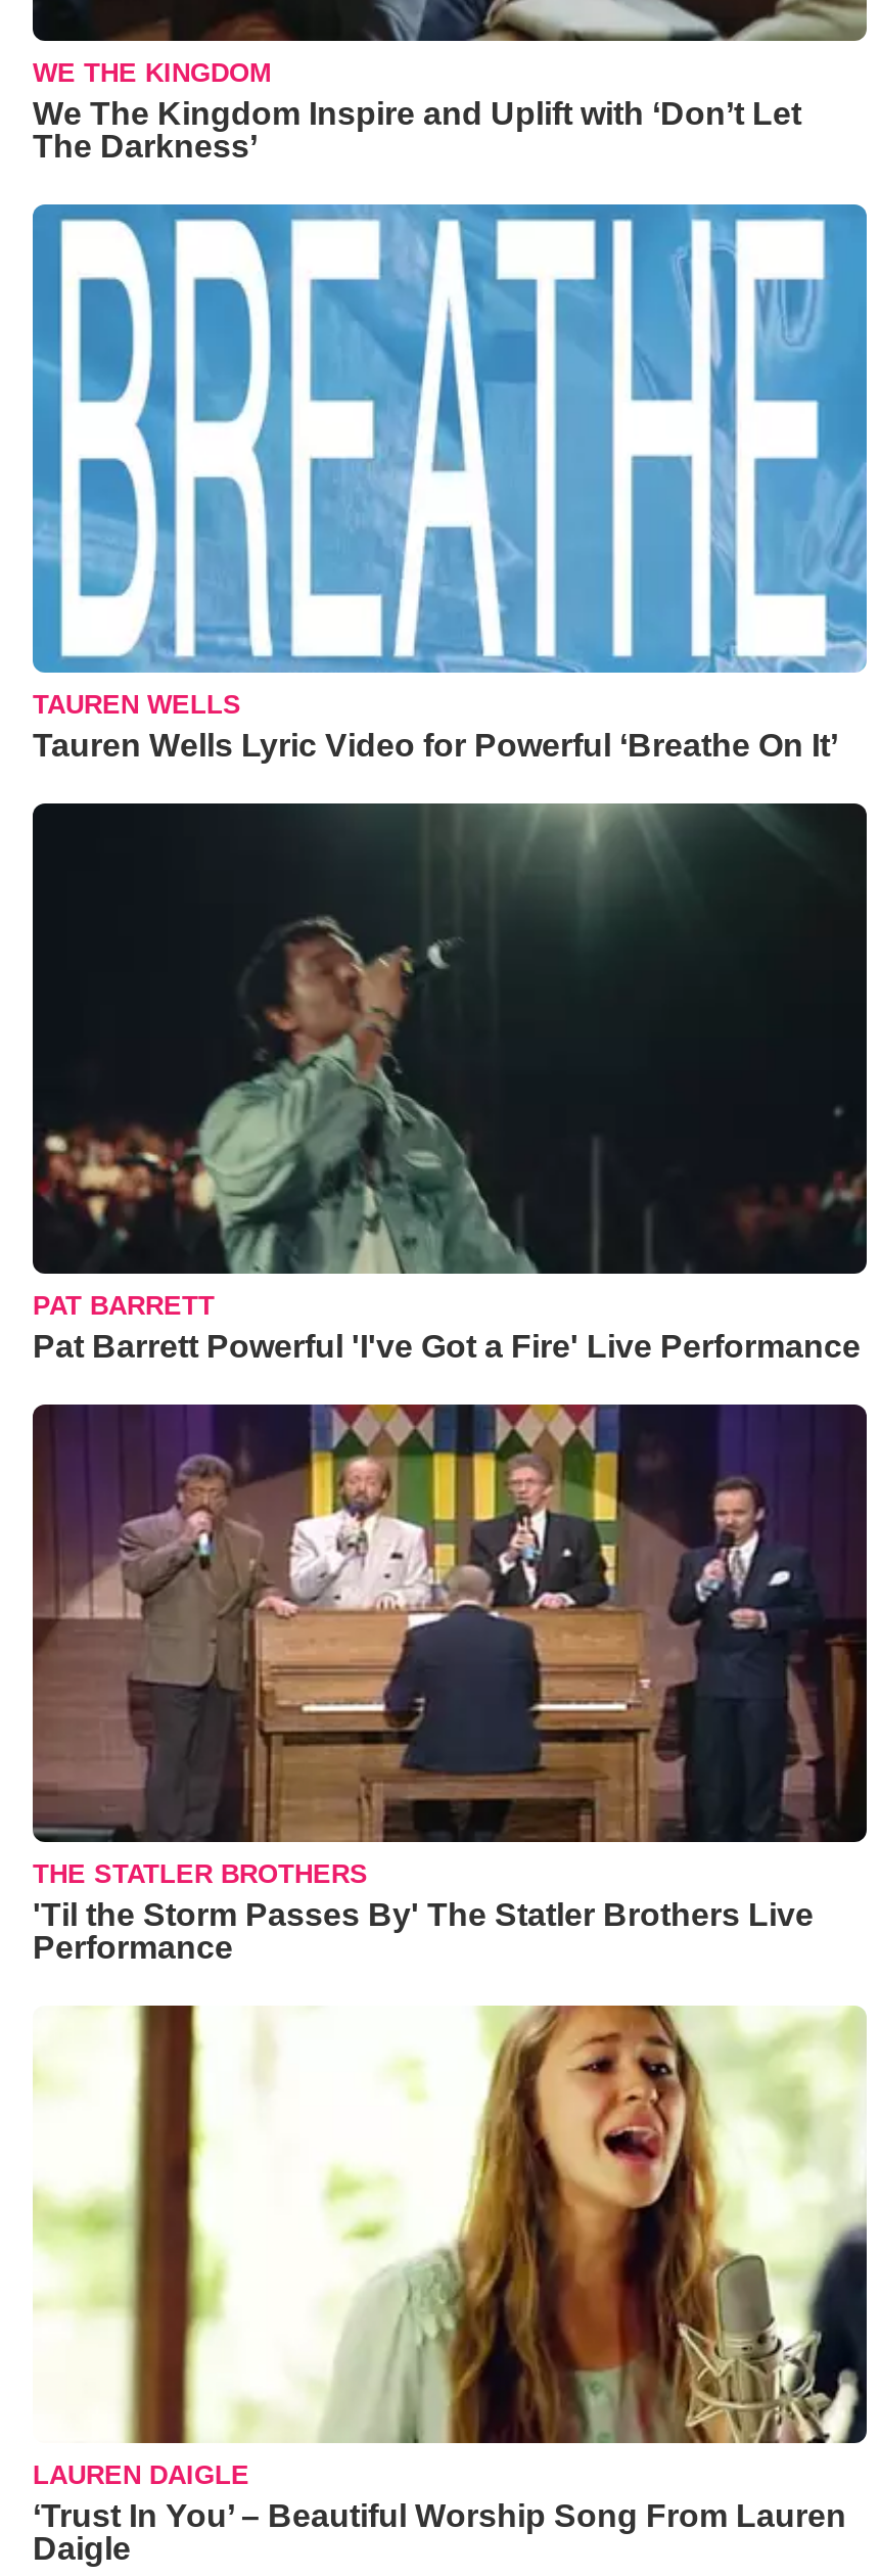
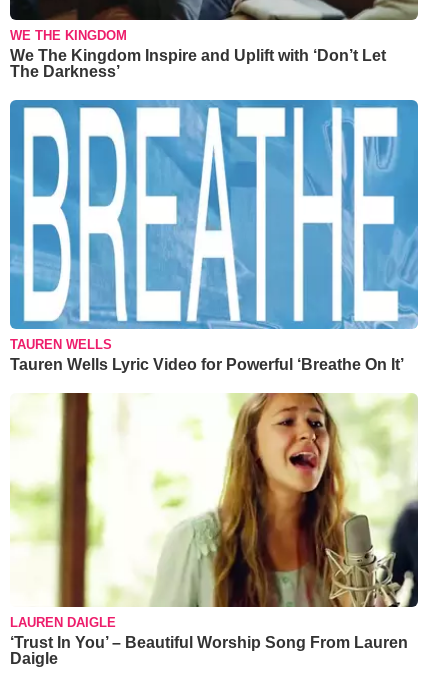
[31,801,869,1363] [image] | PAT BARRETT | Pat Barrett Powerful 'I've Got a Fire' Live Performance -> none
[31,1402,869,1964] [image] | THE STATLER BROTHERS | 'Til the Storm Passes By' The Statler Brothers Live | Performance -> none

